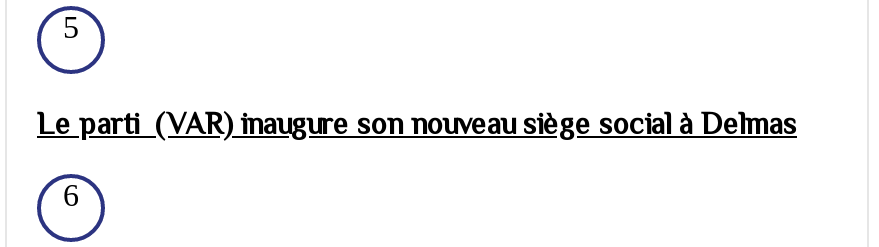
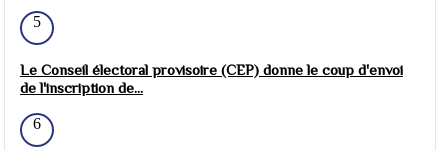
[37,106,797,140] Le parti (VAR) inaugure son nouveau siège social à Delmas -> [20,61,403,96] Le Conseil électoral provisoire (CEP) donne le coup d'envoi | de l'inscription de...

